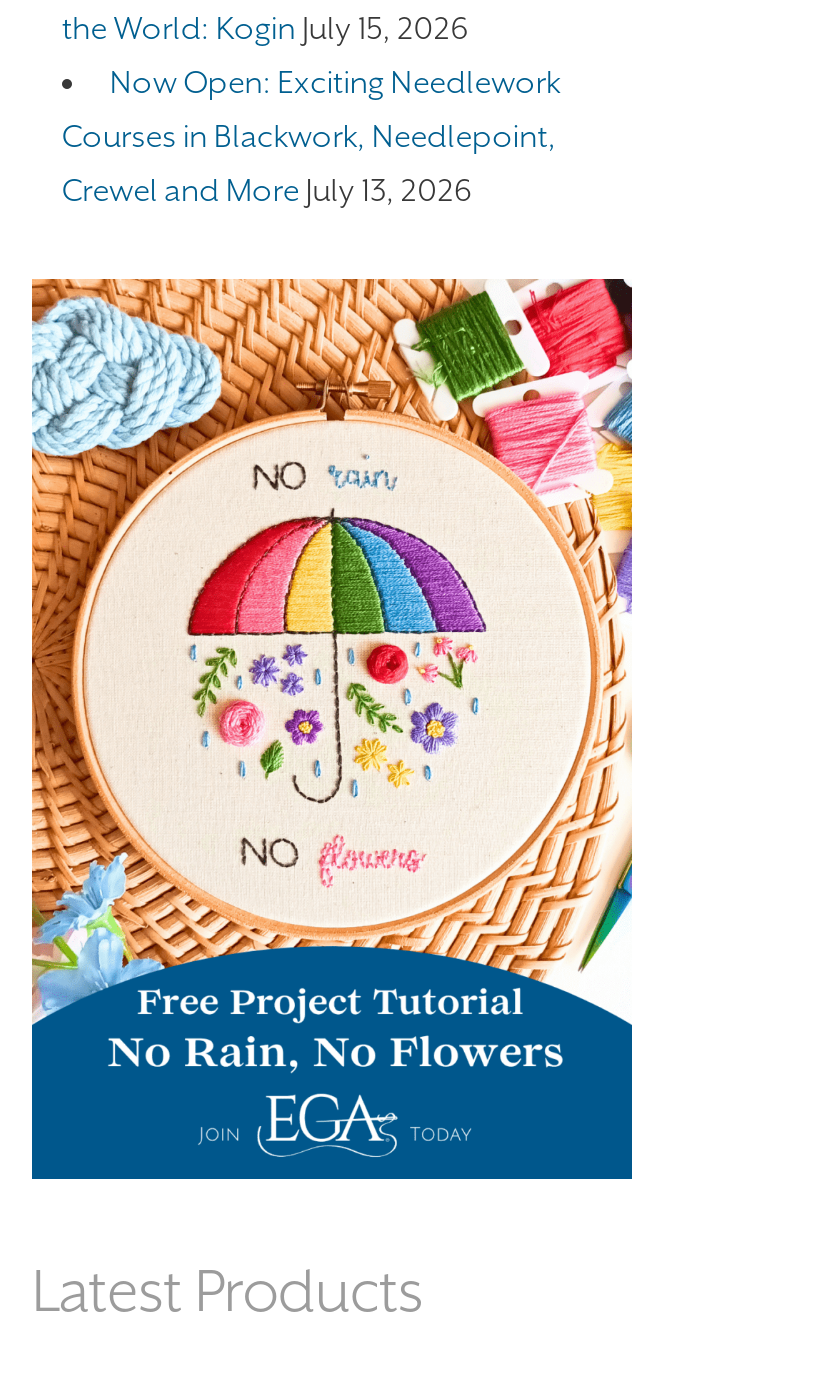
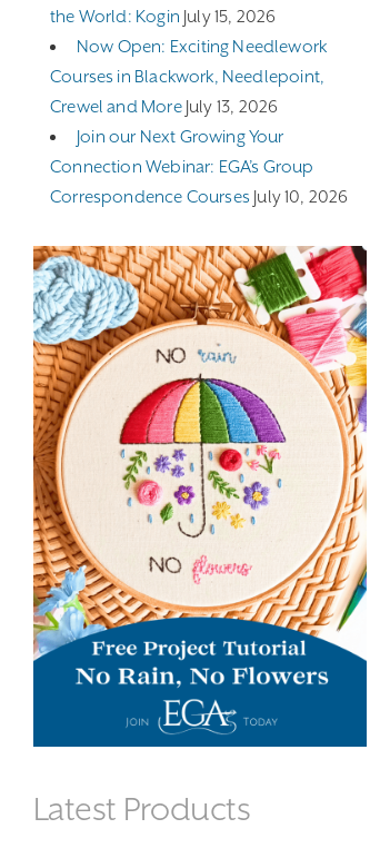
none -> [50,127,348,207] Join our Next Growing Your | Connection Webinar: EGA’s Group | Correspondence Courses July 10, 2026

